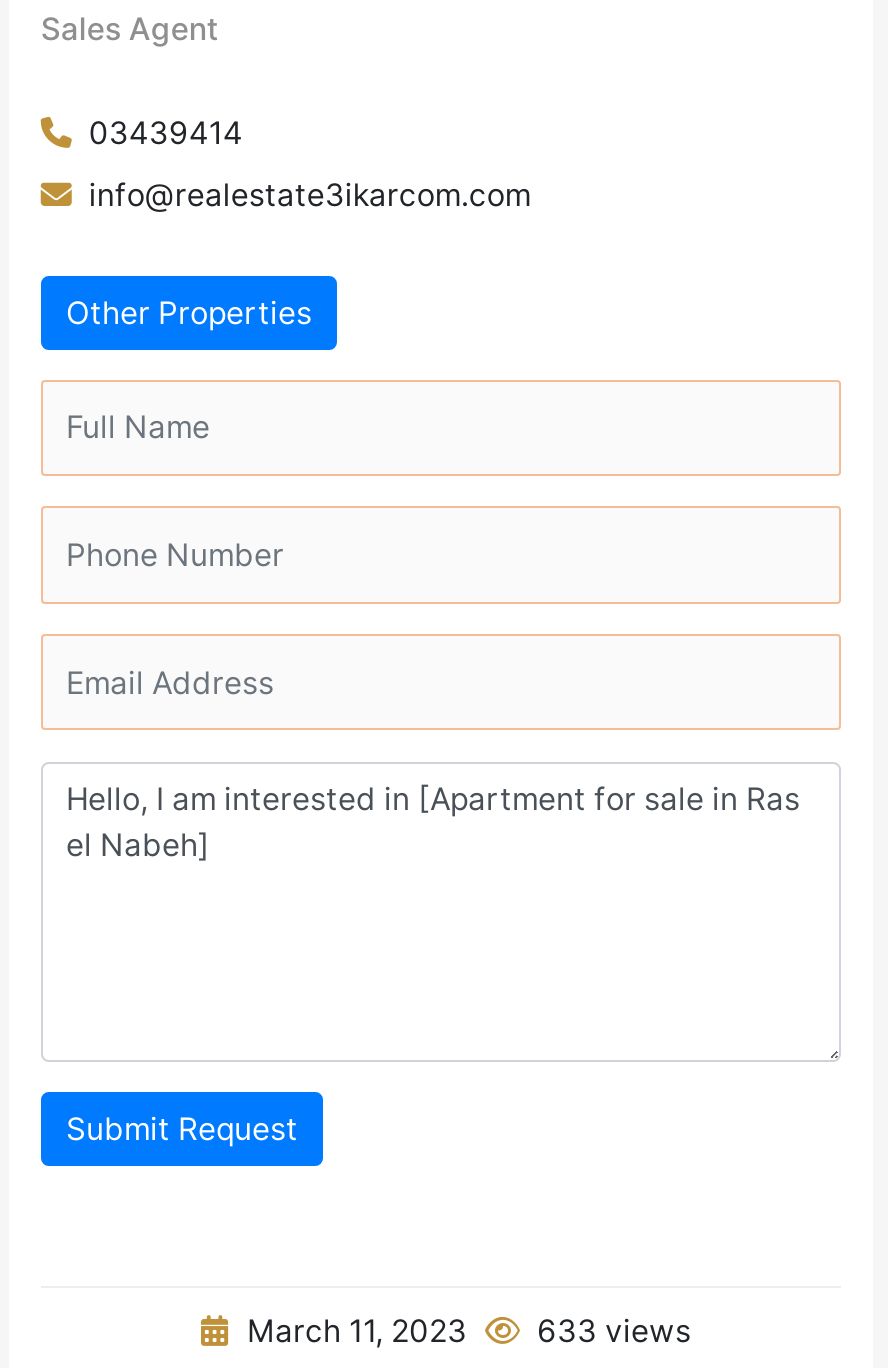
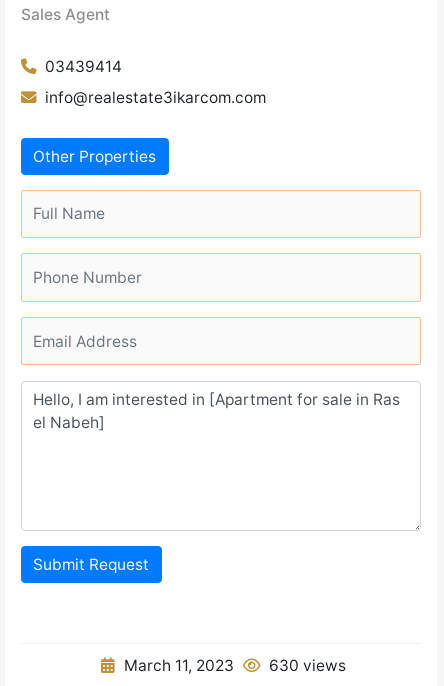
[239,1312,691,1350] March 11, 2023 633 views -> [120,656,346,675] March 11, 2023 630 views

